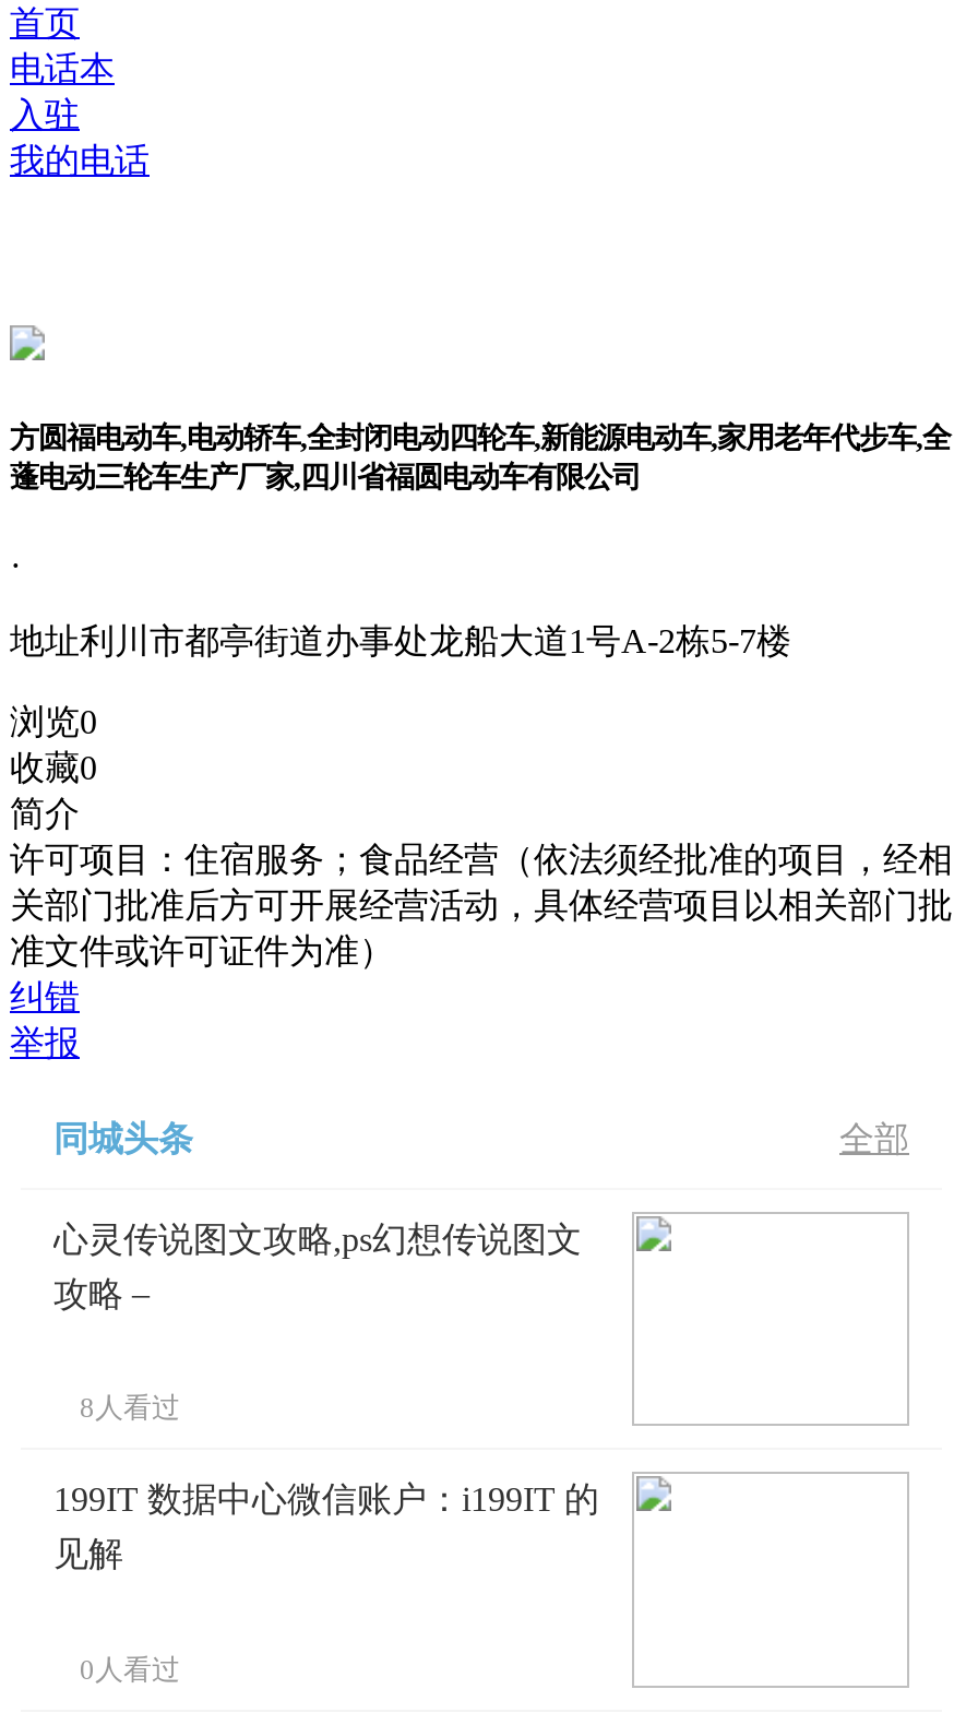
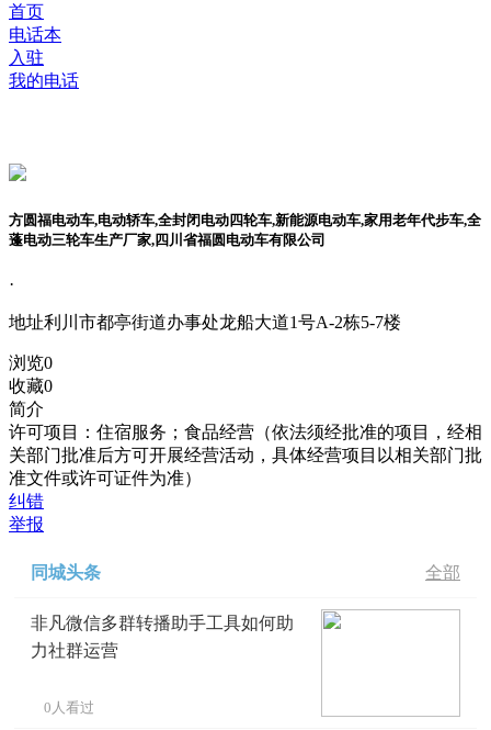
[53,1220,599,1573] 心灵传说图文攻略,ps幻想传说图文 | 攻略 – | 8人看过 | 199IT 数据中心微信账户：i199IT 的 | 见解 -> [31,613,294,659] 非凡微信多群转播助手工具如何助 | 力社群运营

